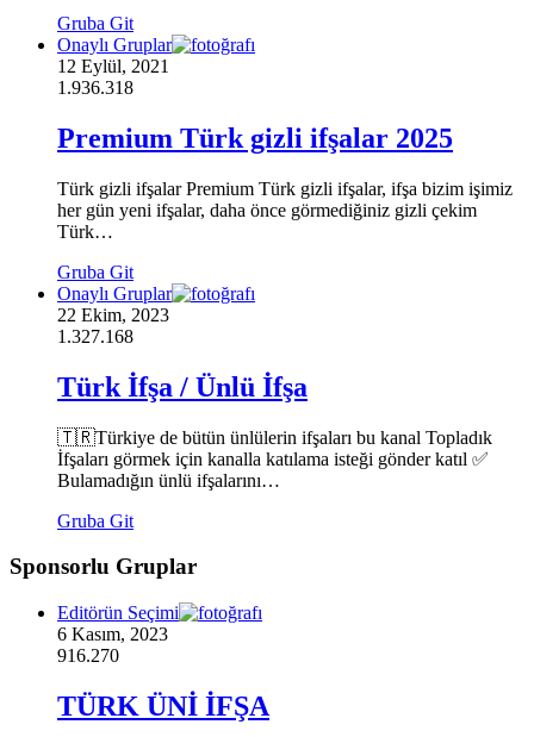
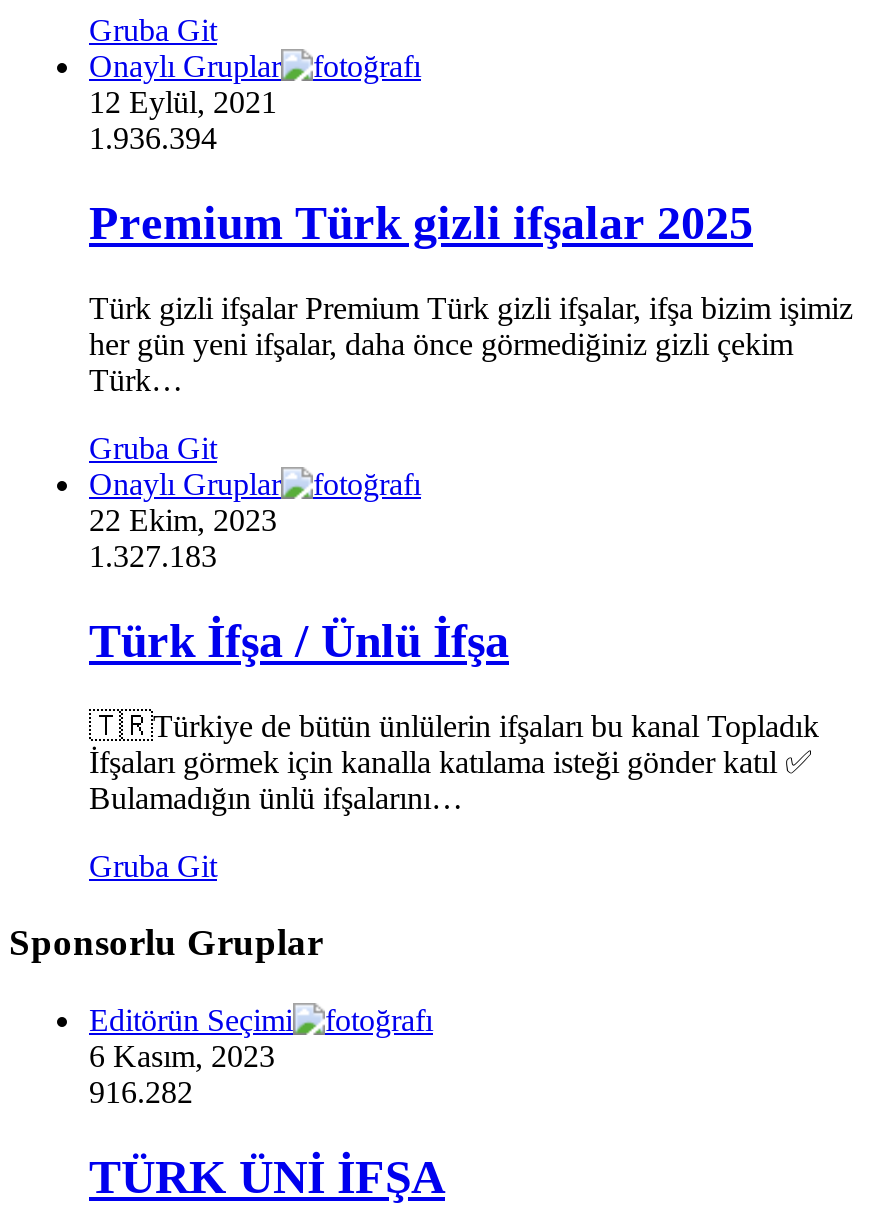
[57,77,133,98] 1.936.318 -> [89,121,217,155] 1.936.394
[57,326,133,346] 1.327.168 -> [89,539,217,573] 1.327.183
[57,645,119,666] 916.270 -> [89,1075,193,1109] 916.282

